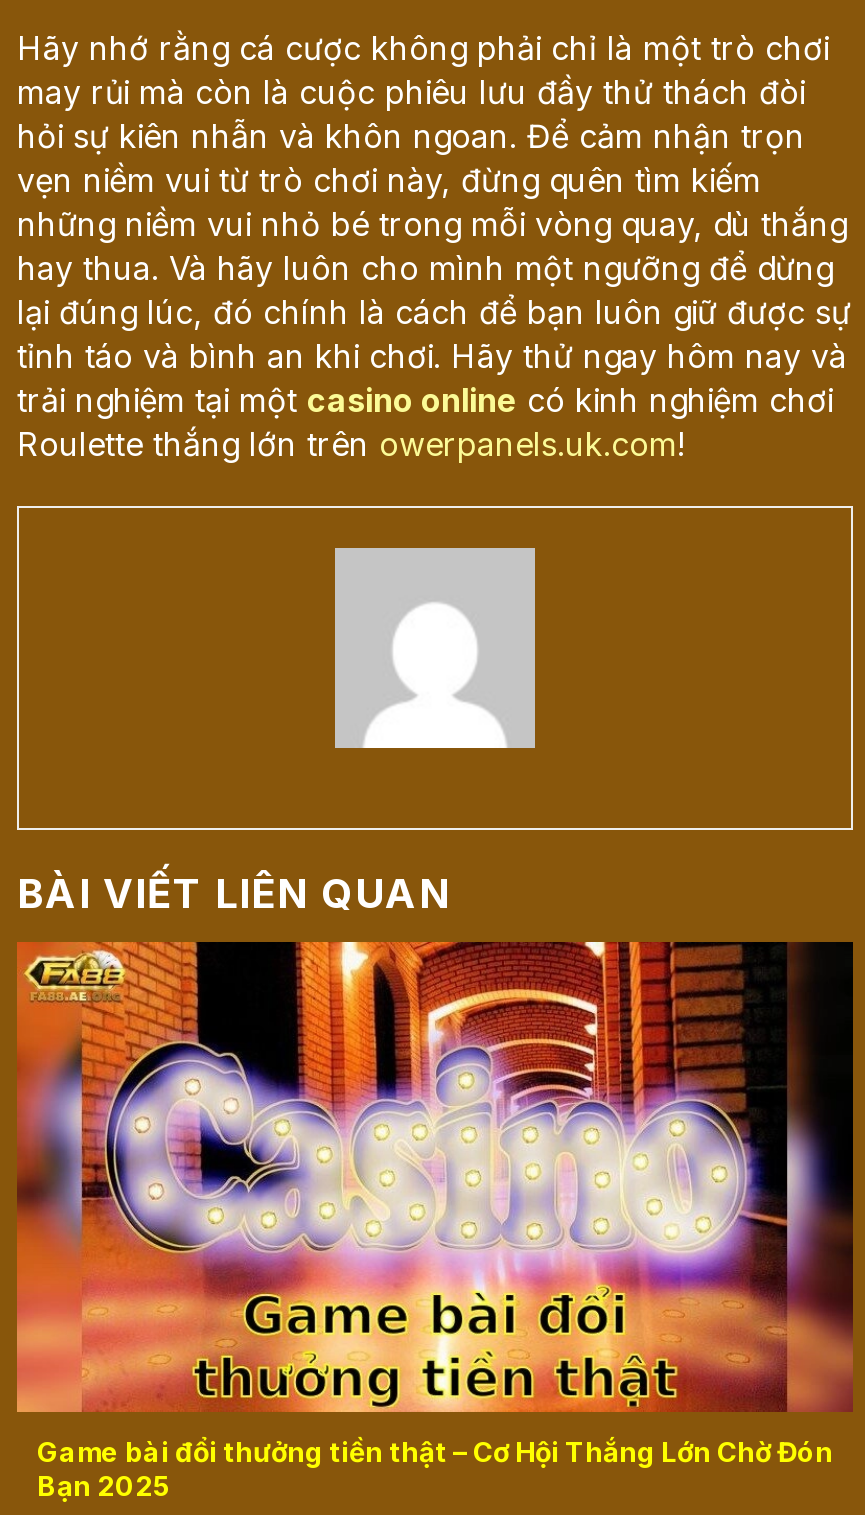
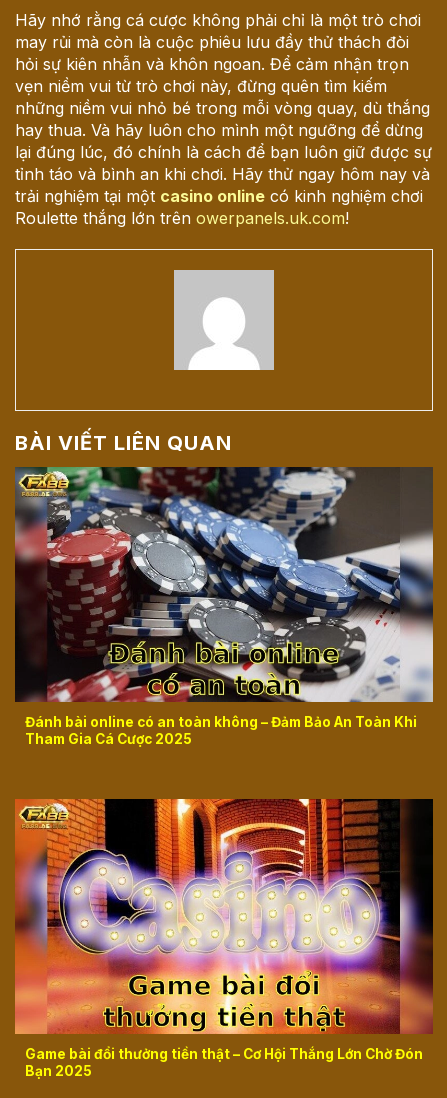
none -> [14,466,434,747] [image] | Đánh bài online có an toàn không – Đảm Bảo An Toàn Khi | Tham Gia Cá Cược 2025

